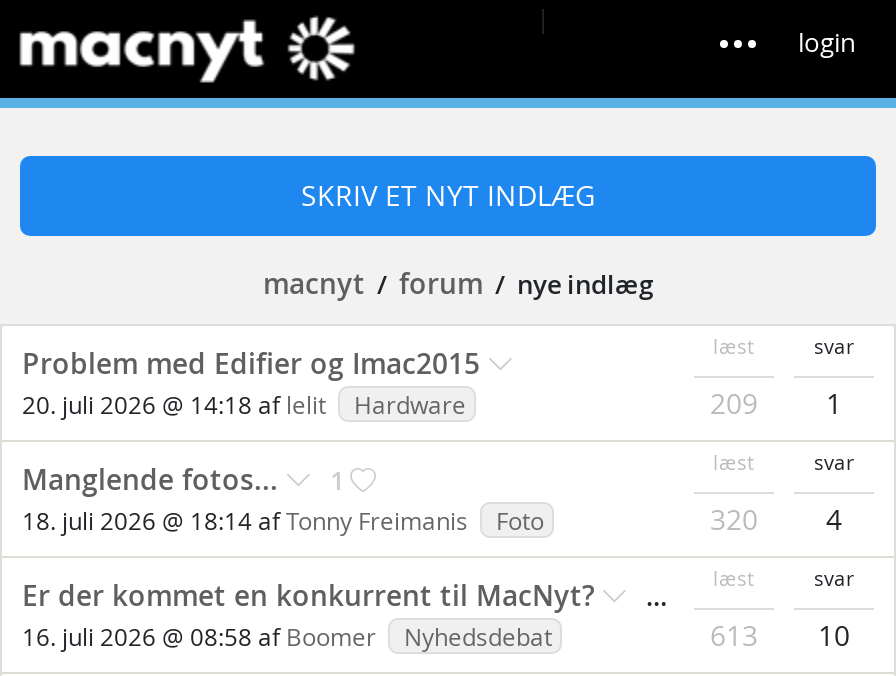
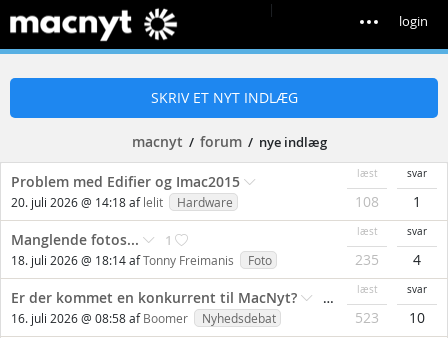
[710,384,842,422] 209 1 -> [355,192,421,211] 108 1
[710,500,842,538] 320 4 -> [355,250,421,269] 235 4
[710,616,850,654] 613 10 -> [355,308,425,327] 523 10

